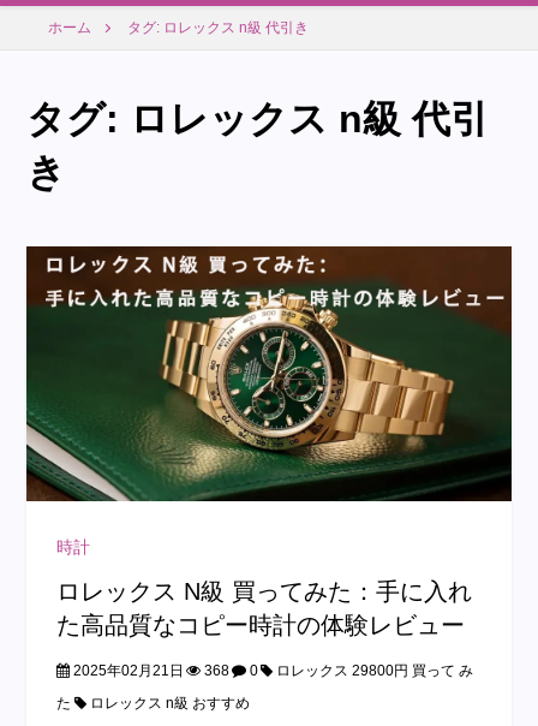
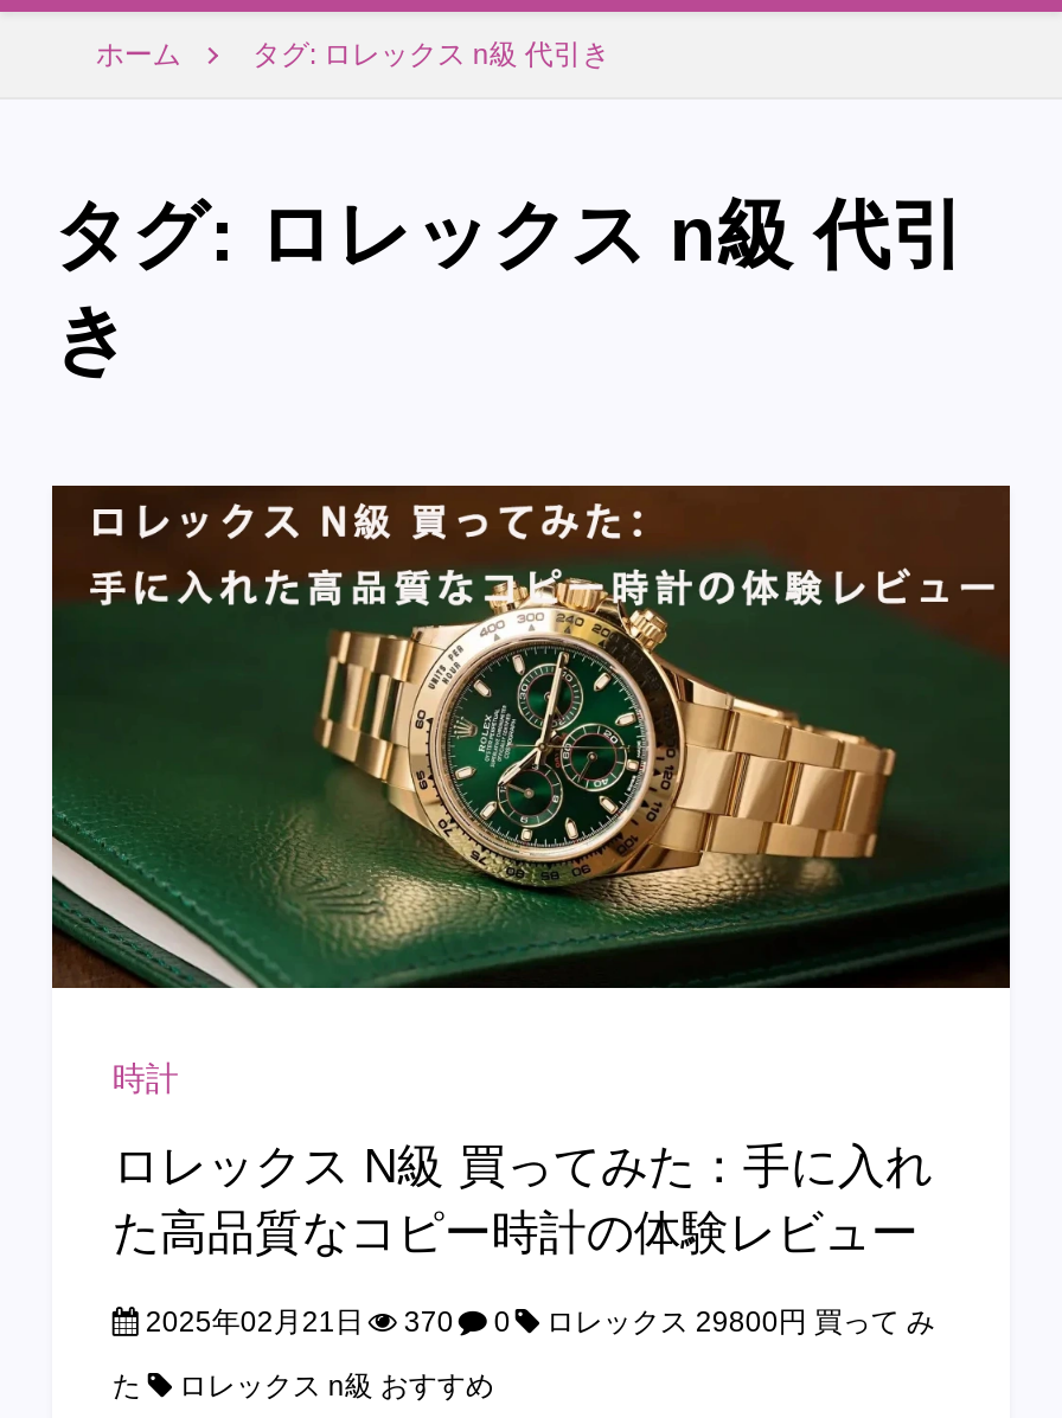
[70,663,474,680] 2025年02月21日 368 0 ロレックス 29800円 買って み -> [138,1306,935,1340] 2025年02月21日 370 0 ロレックス 29800円 買って み

